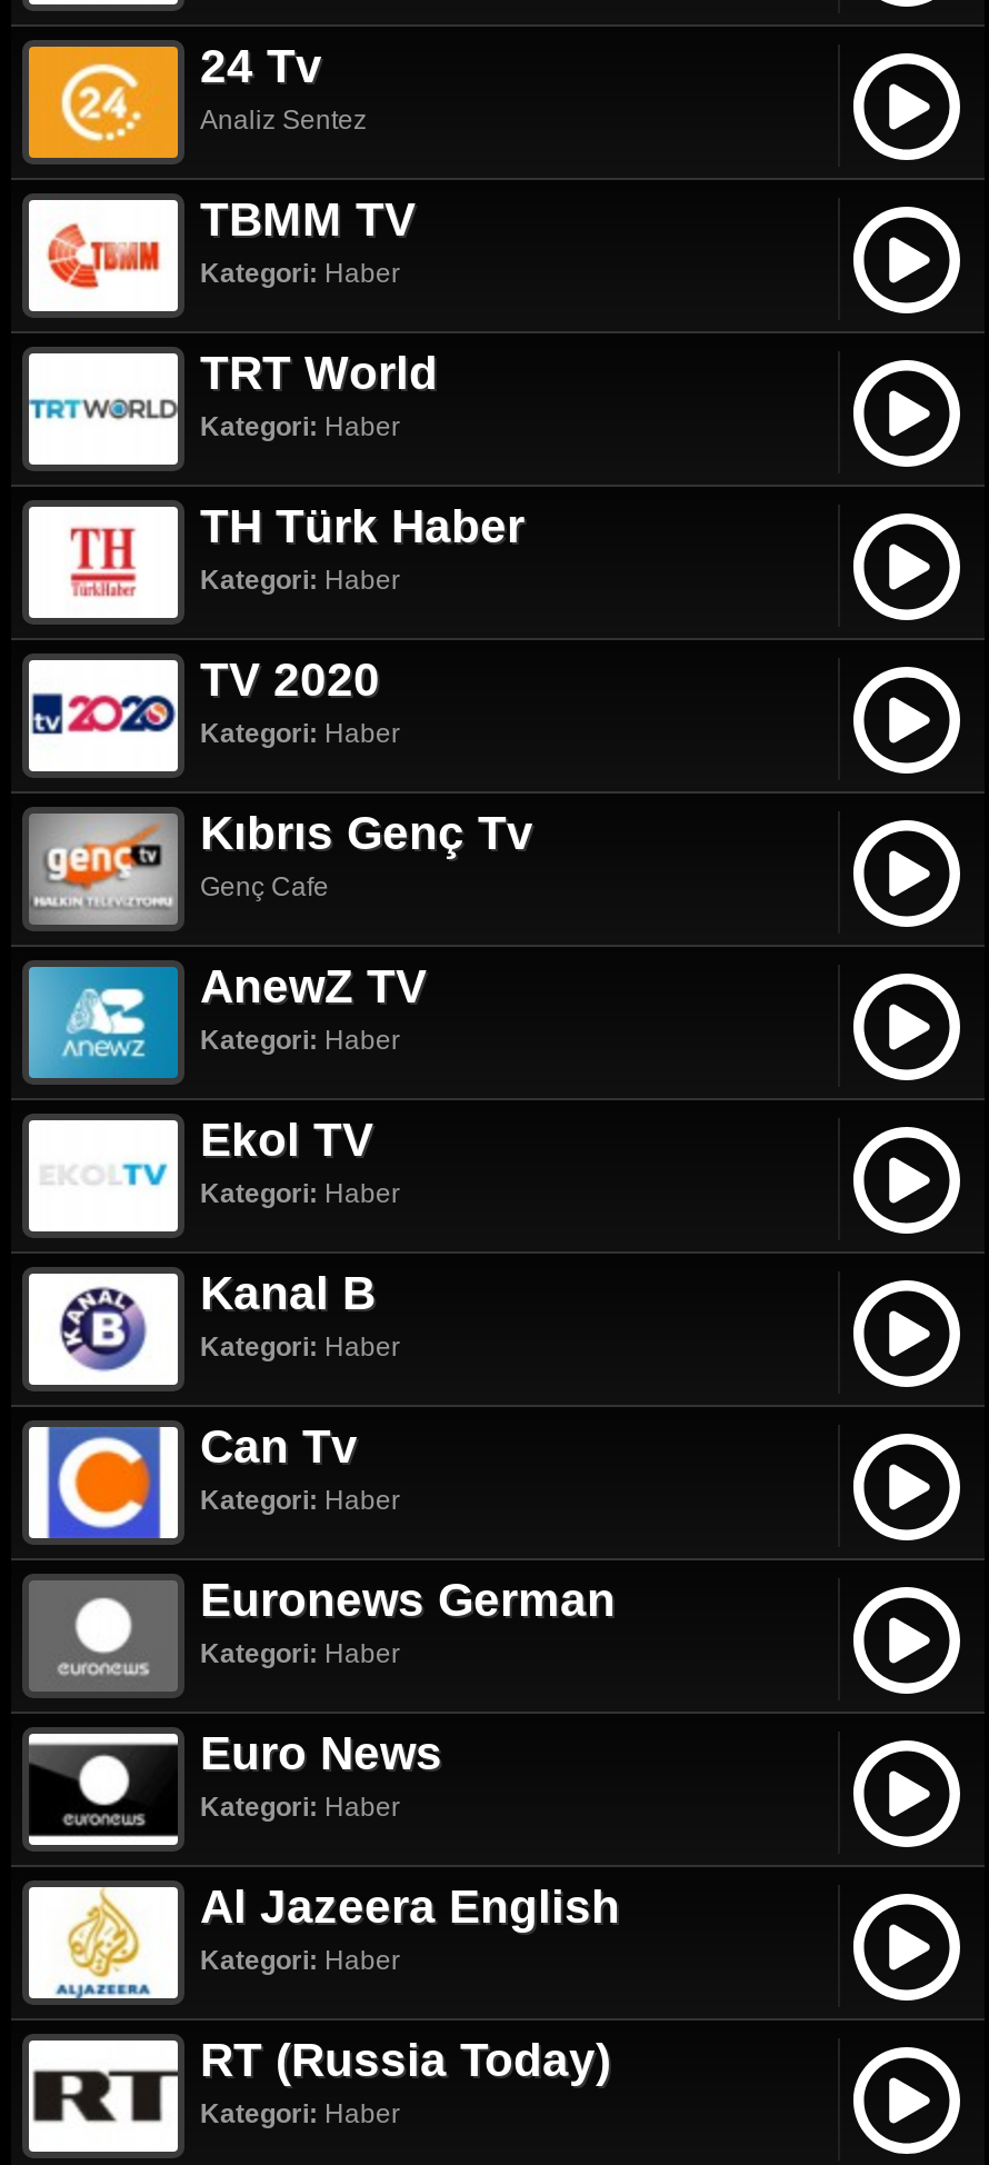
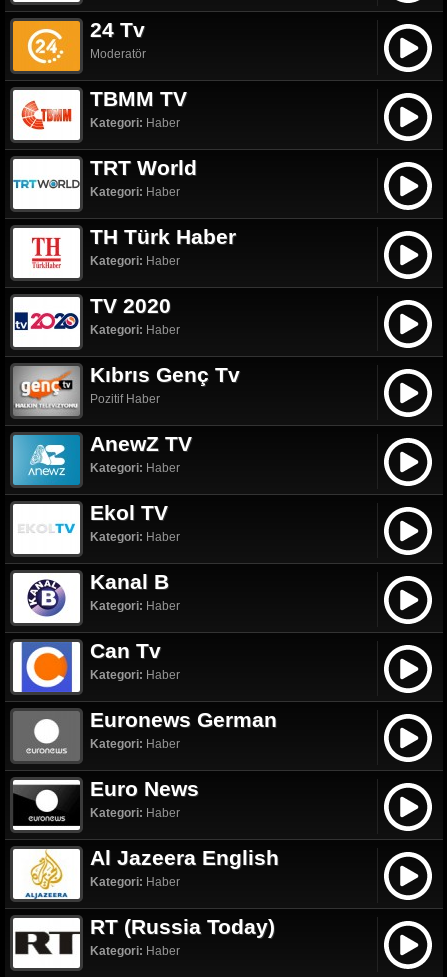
[200,104,367,136] Analiz Sentez -> [90,47,146,61] Moderatör
[200,871,329,902] Genç Cafe -> [90,392,160,406] Pozitif Haber

